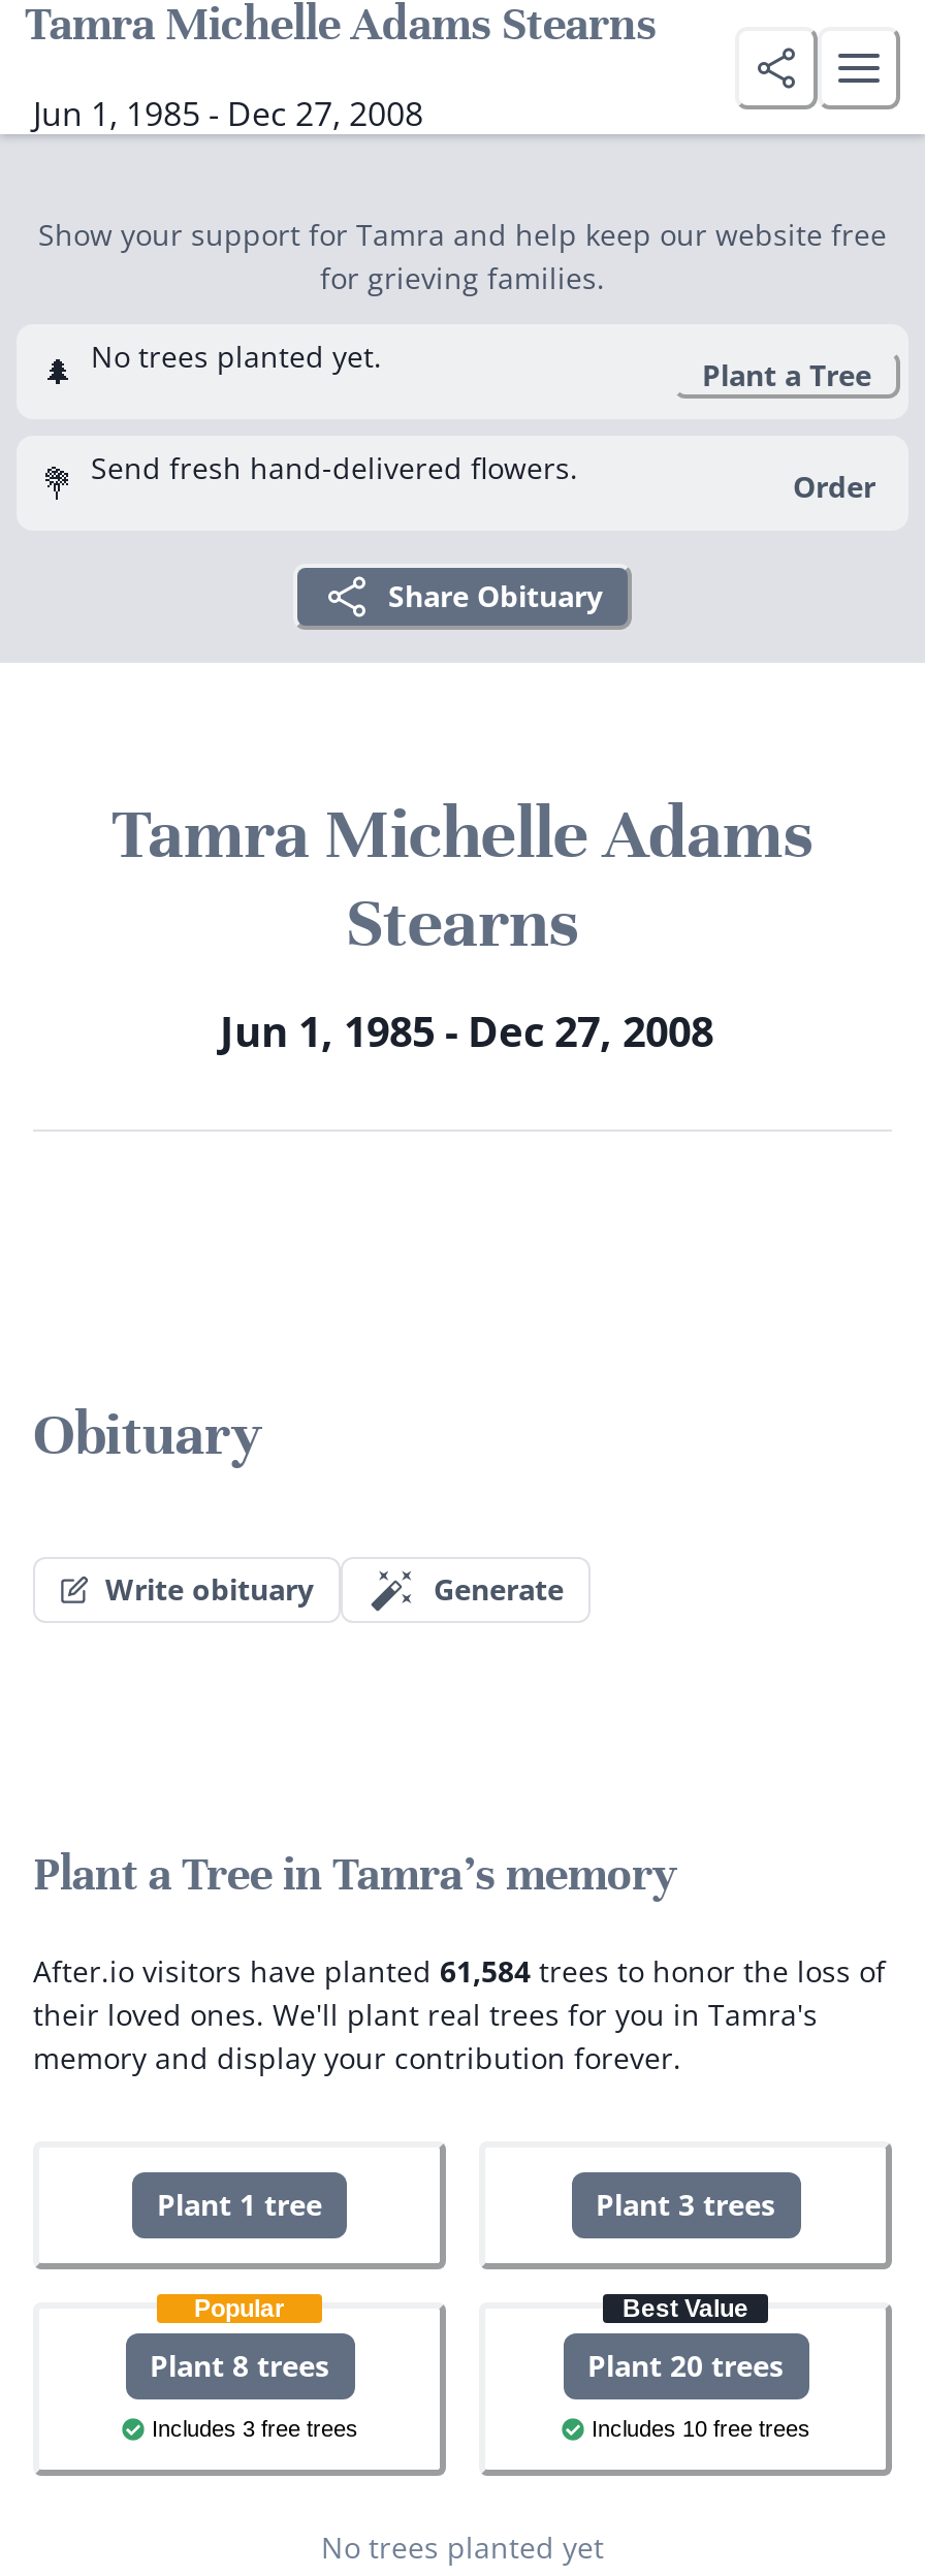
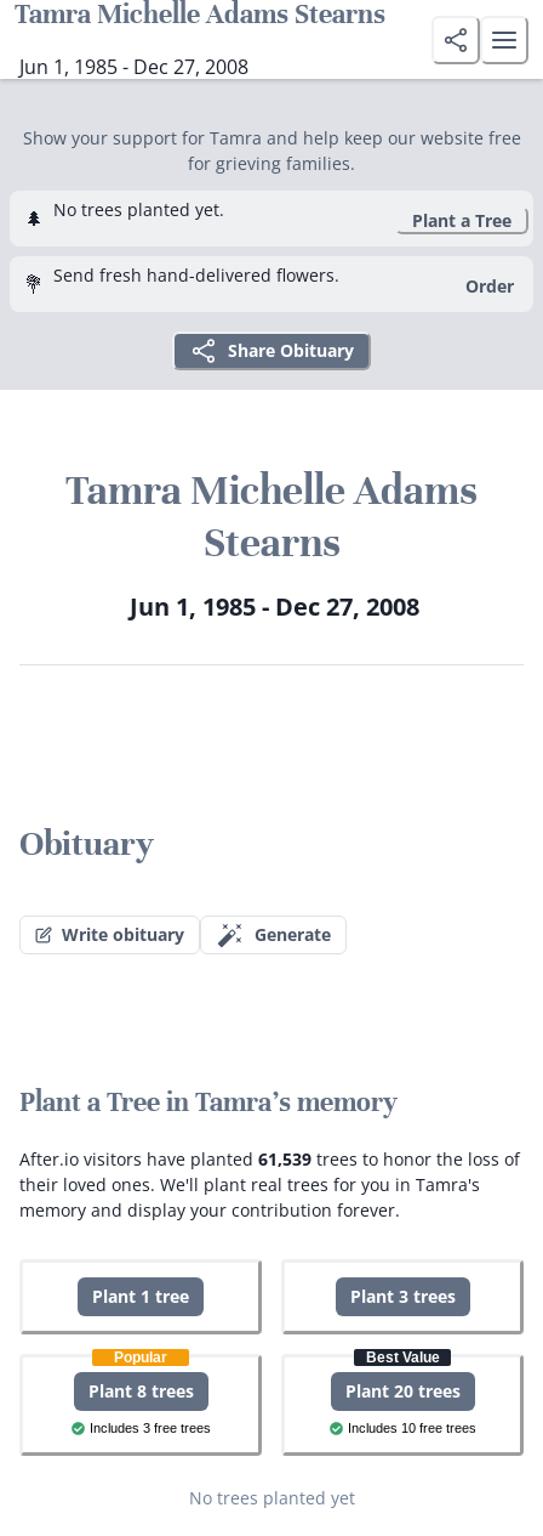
[33,1952,886,1991] After.io visitors have planted 61,584 trees to honor the loss of -> [19,1148,520,1171] After.io visitors have planted 61,539 trees to honor the loss of

